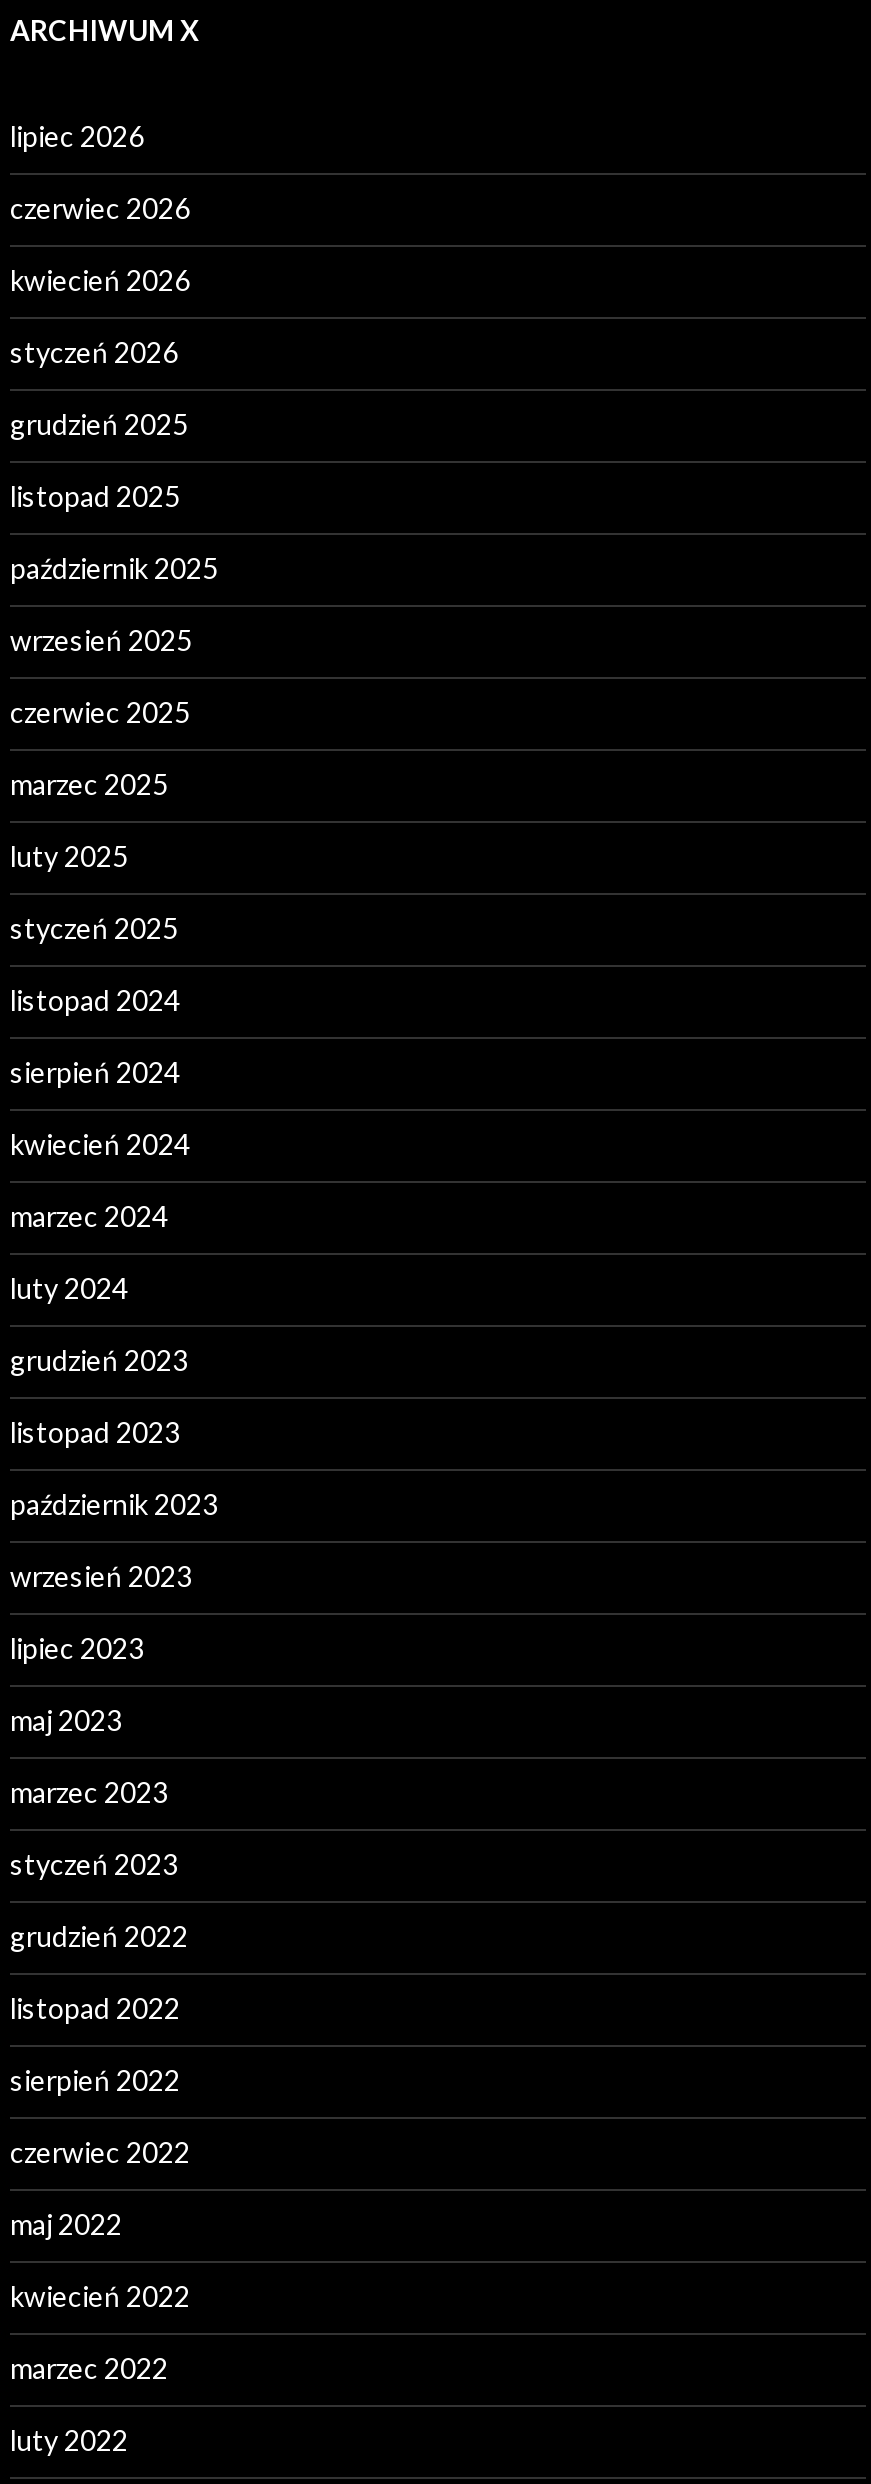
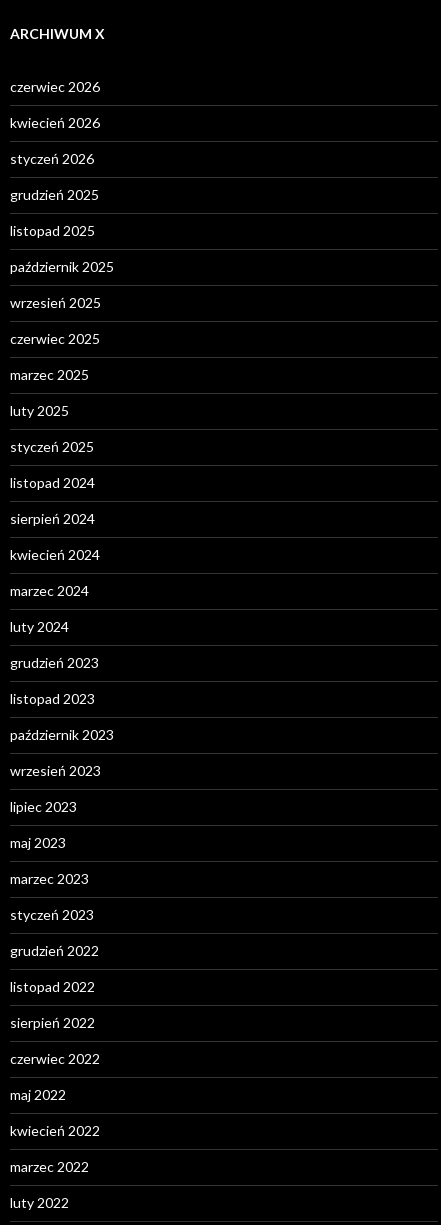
[10,120,144,154] lipiec 2026 -> none

